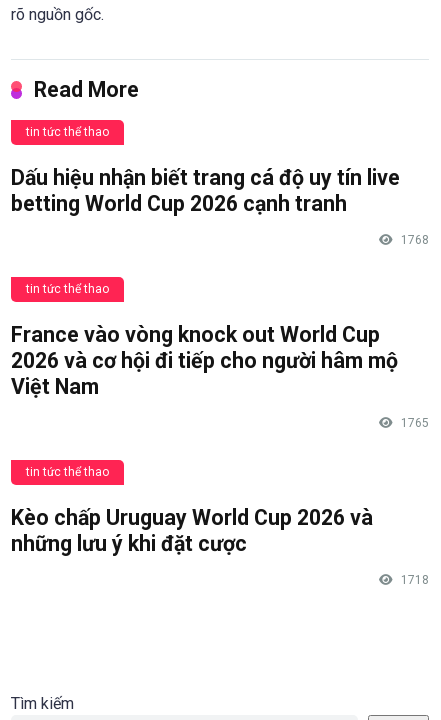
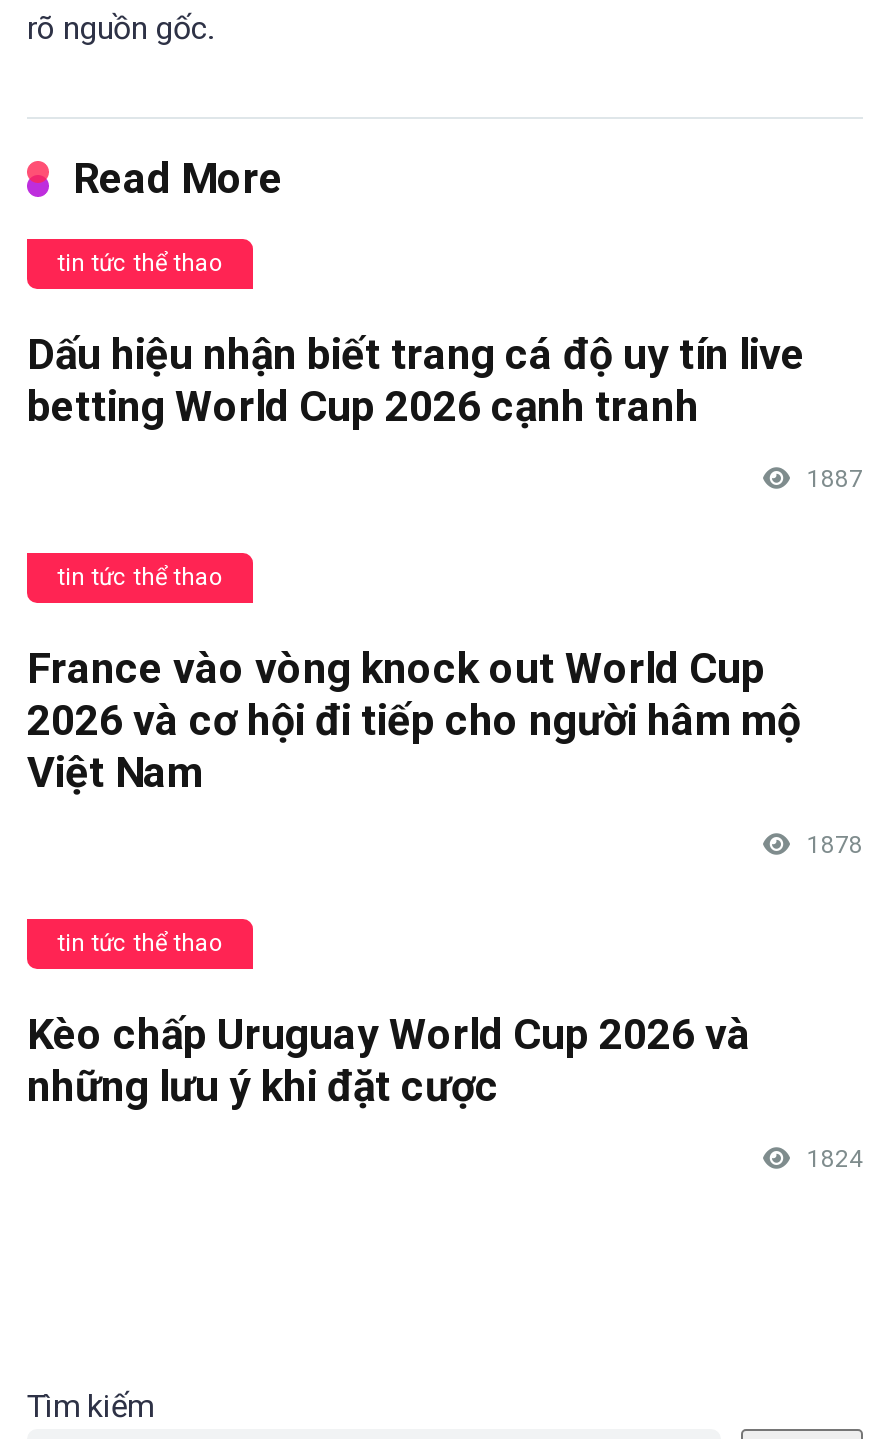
[398,233,429,247] 1768 -> [801,466,863,494] 1887
[398,416,429,430] 1765 -> [801,832,863,860] 1878
[398,573,429,587] 1718 -> [801,1146,863,1174] 1824

